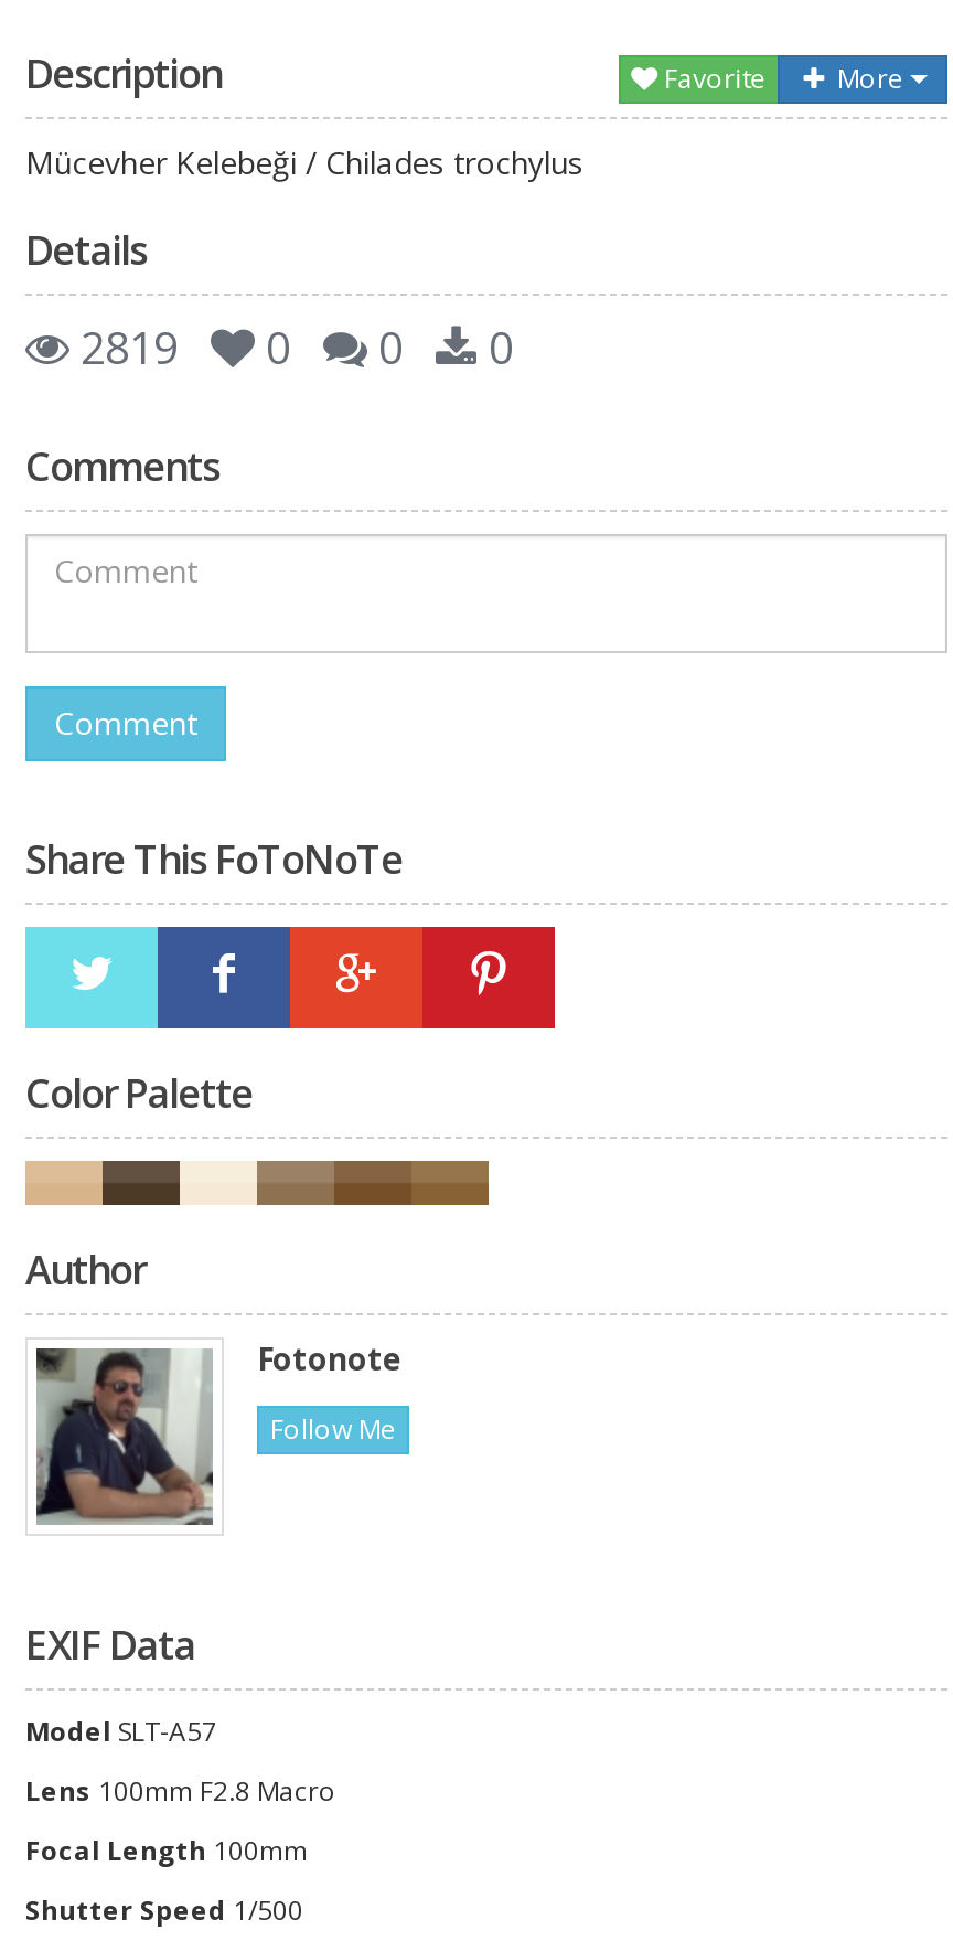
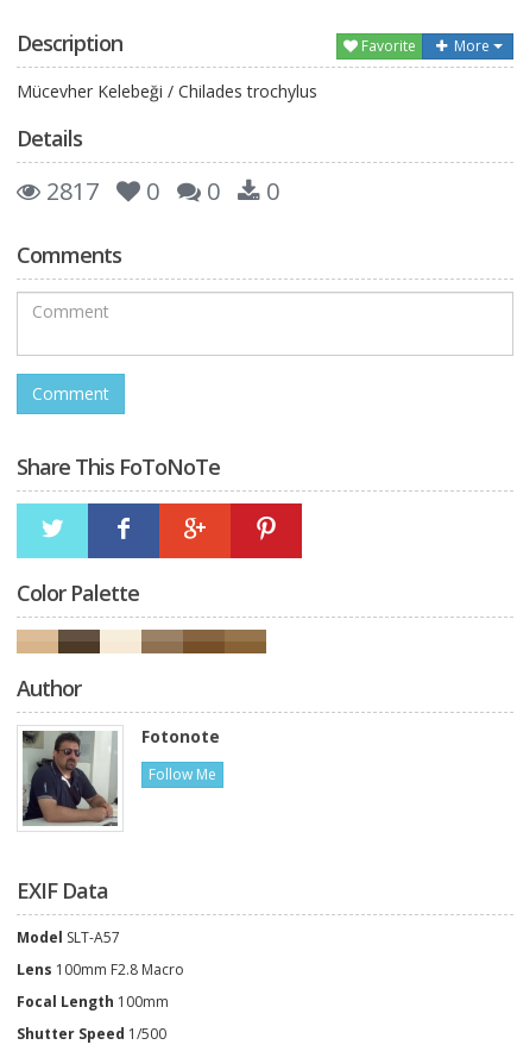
[69,319,513,378] 2819 0 0 0 -> [40,175,279,208] 2817 0 0 0

